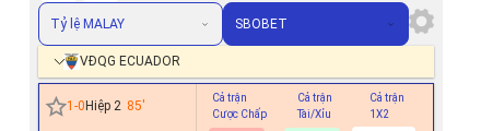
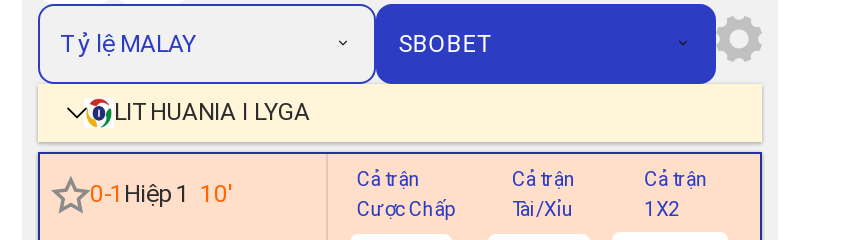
[80,53,180,69] VĐQG ECUADOR -> [114,98,310,126] LITHUANIA I LYGA
[67,98,145,114] 1-0 Hiệp 2 85' -> [90,180,234,208] 0-1 Hiệp 1 10'

